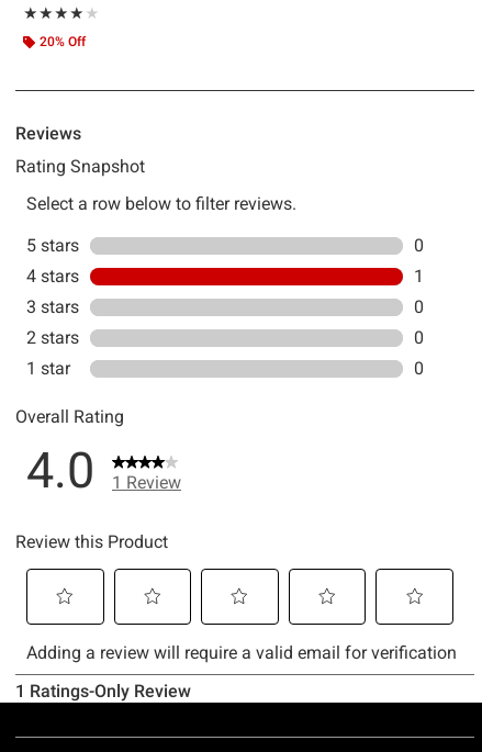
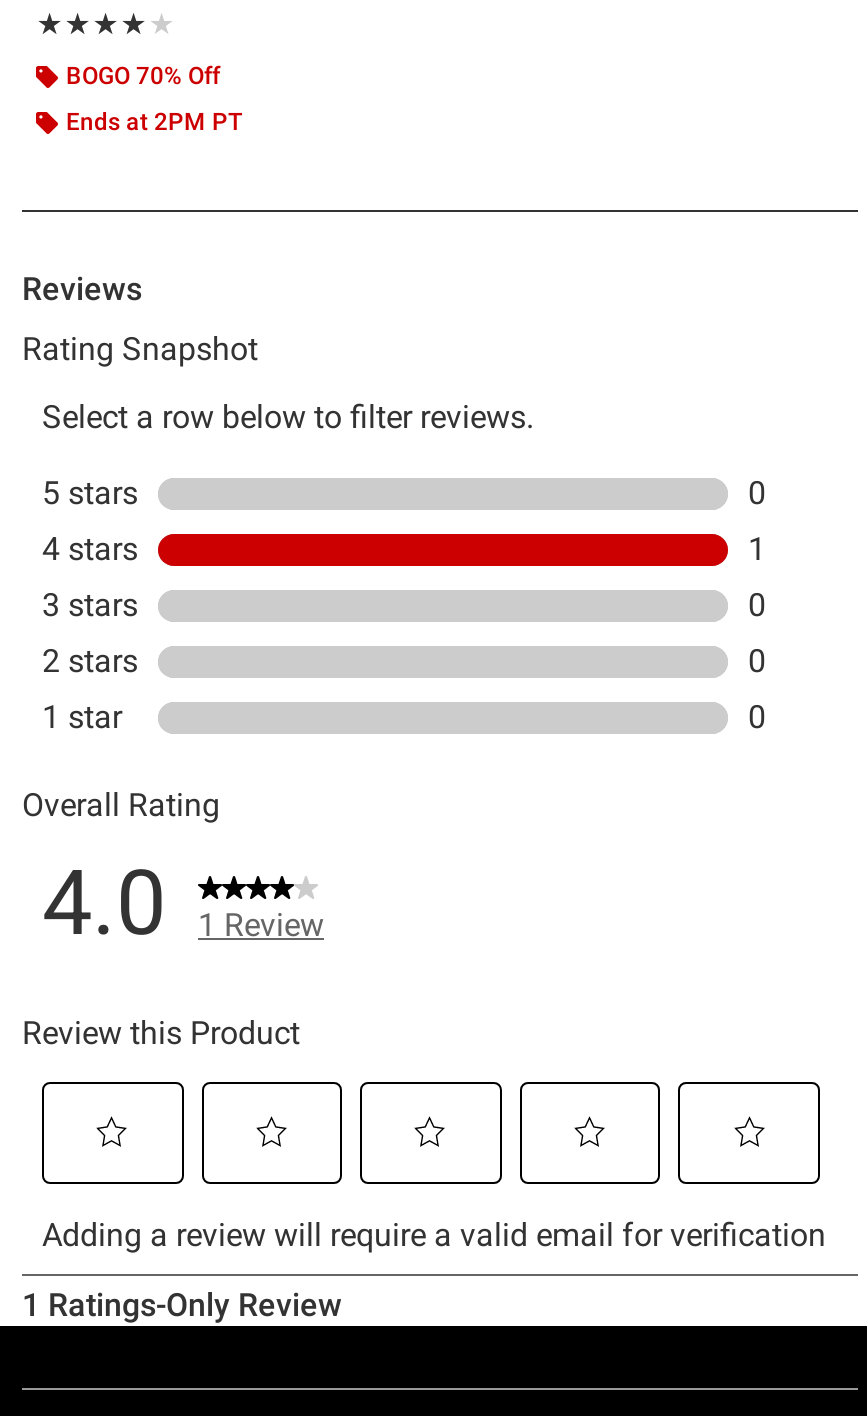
[40,34,86,49] 20% Off -> [66,62,242,136] BOGO 70% Off | Ends at 2PM PT

